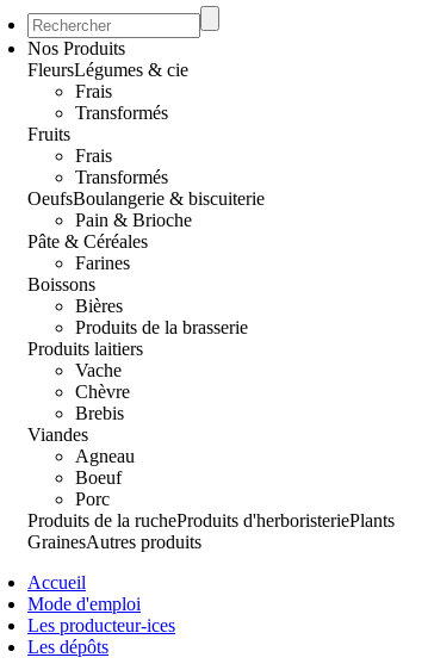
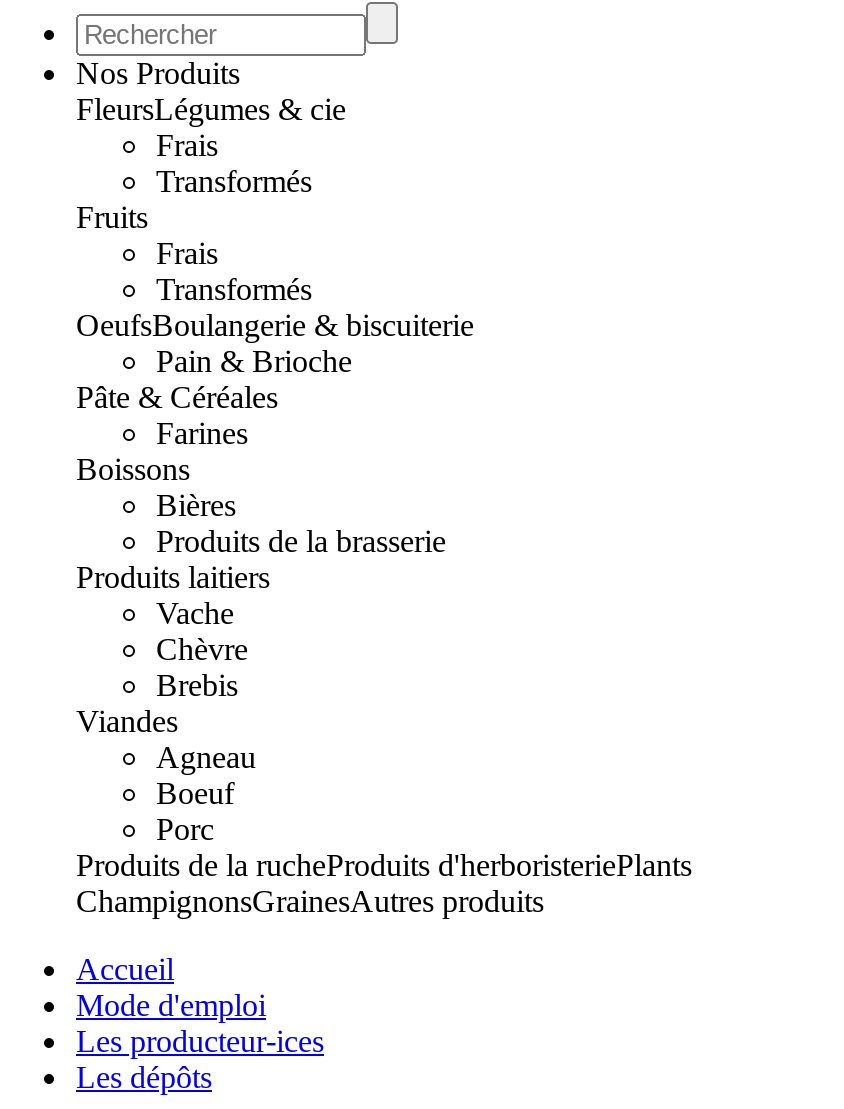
[27,532,201,552] GrainesAutres produits -> [76,884,544,918] ChampignonsGrainesAutres produits

